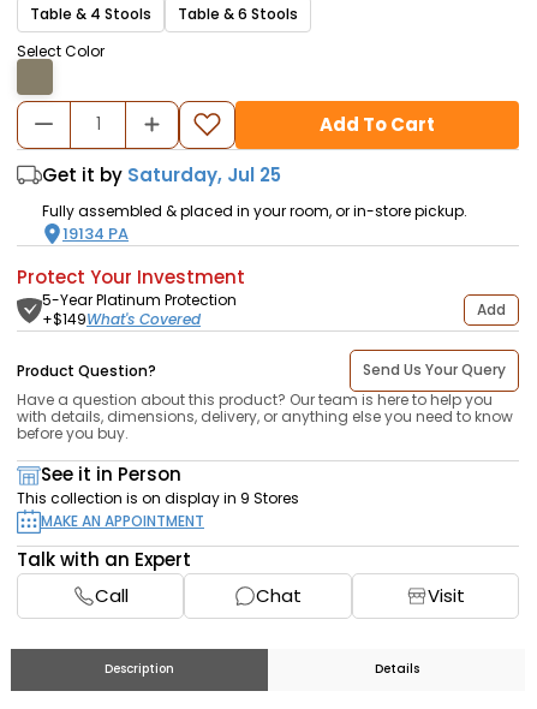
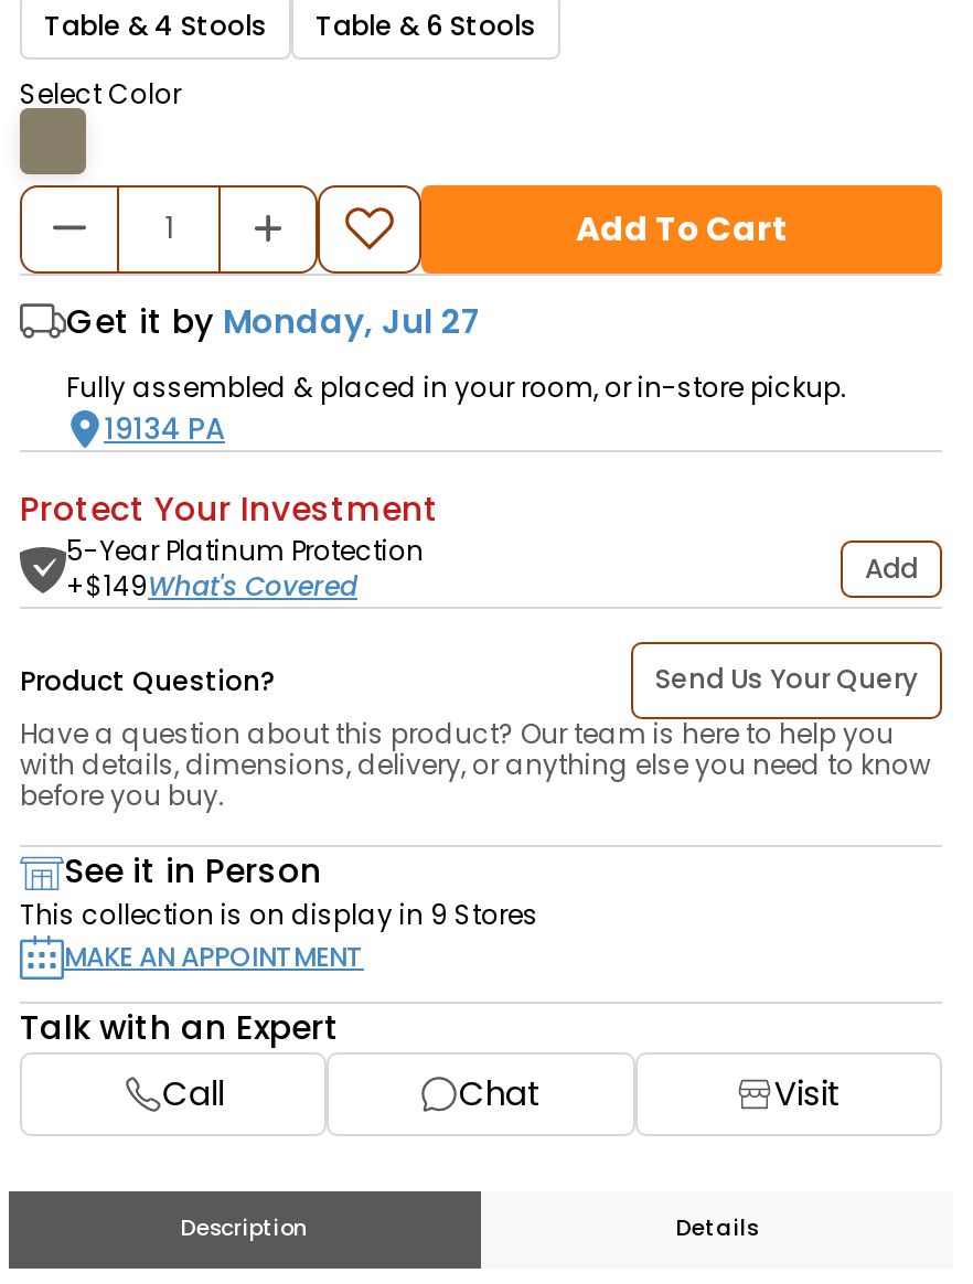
[42,162,281,187] Get it by Saturday, Jul 25 -> [66,298,481,344] Get it by Monday, Jul 27

